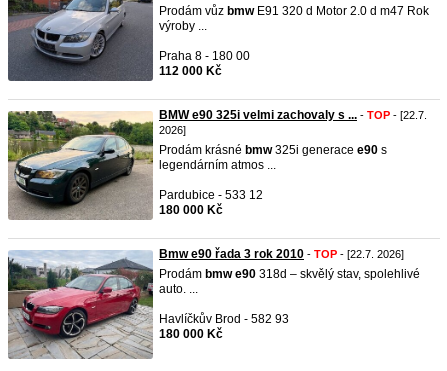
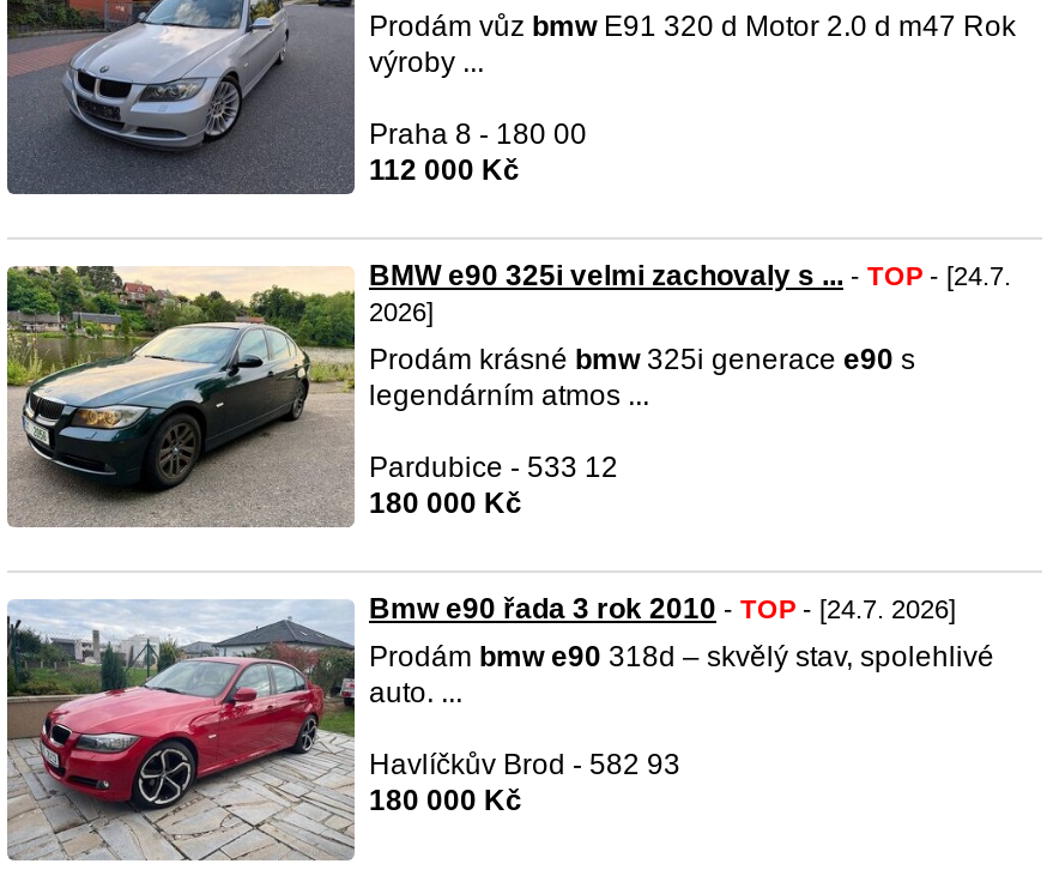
[159,108,427,122] BMW e90 325i velmi zachovaly s ... - TOP - [22.7. -> [369,259,1011,292] BMW e90 325i velmi zachovaly s ... - TOP - [24.7.
[159,247,404,261] Bmw e90 řada 3 rok 2010 - TOP - [22.7. 2026] -> [369,592,956,626] Bmw e90 řada 3 rok 2010 - TOP - [24.7. 2026]

